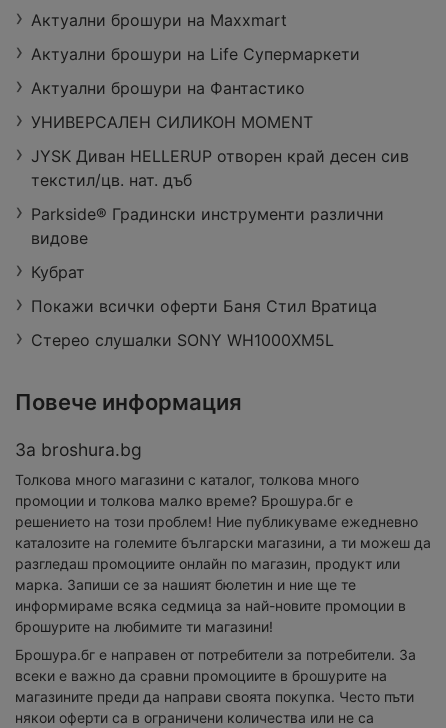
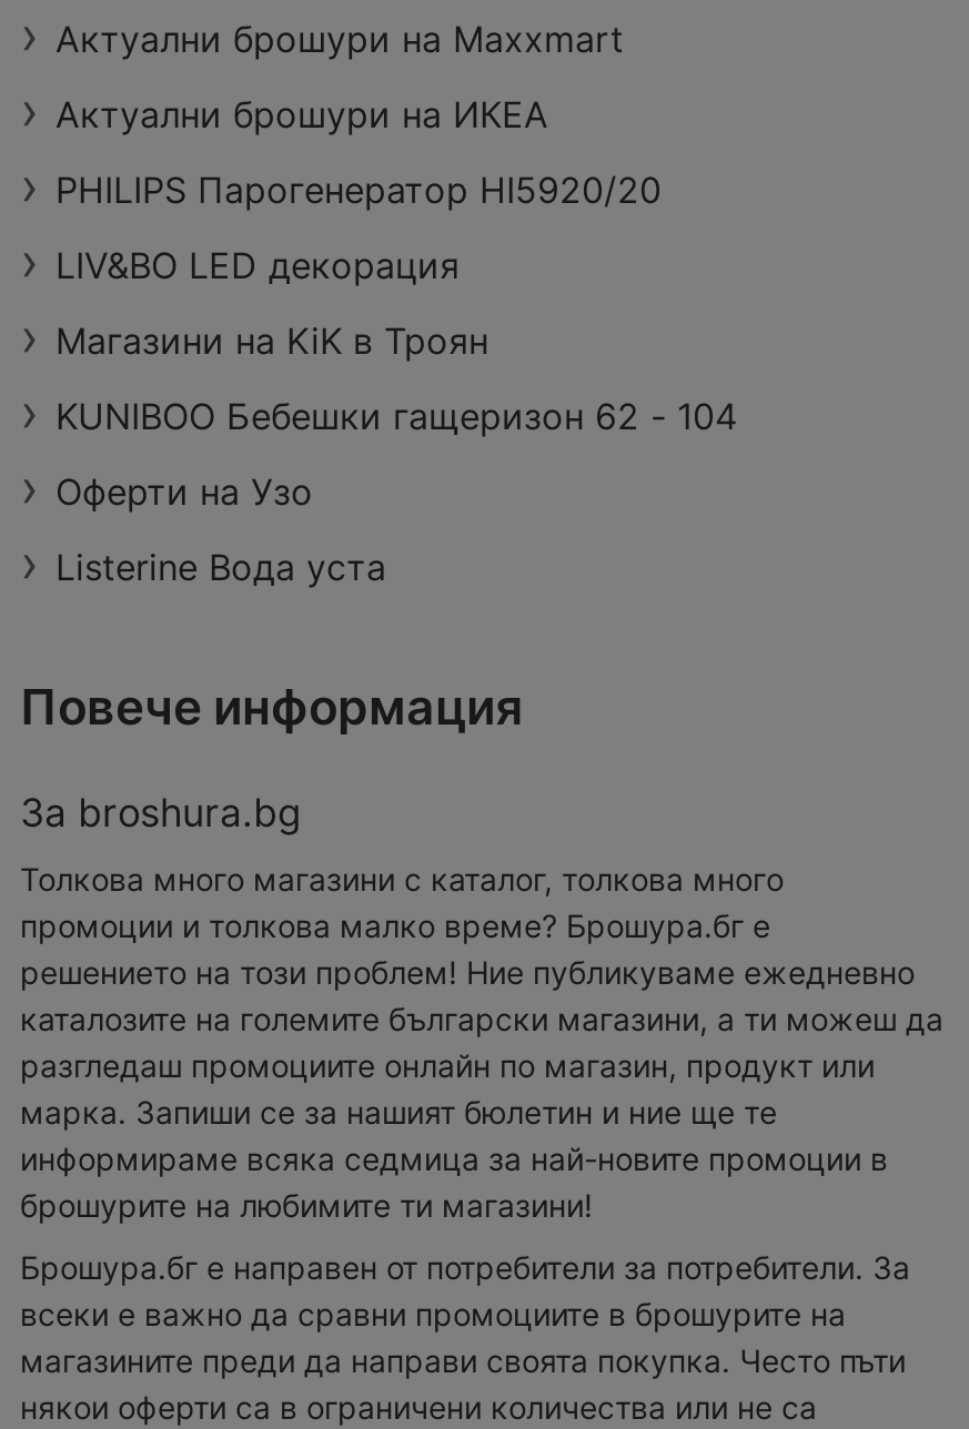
[31,44,409,350] Актуални брошури на Life Супермаркети | Актуални брошури на Фантастико | УНИВЕРСАЛЕН СИЛИКОН MOMENT | JYSK Диван HELLERUP отворен край десен сив | текстил/цв. нат. дъб | Parkside® Градински инструменти различни | видове | Кубрат | Покажи всички оферти Баня Стил Вратица | Стерео слушалки SONY WH1000XM5L -> [55,93,737,590] Актуални брошури на ИКЕА | PHILIPS Парогенератор HI5920/20 | LIV&BO LED декорация | Магазини на KiK в Троян | KUNIBOO Бебешки гащеризон 62 - 104 | Оферти на Узо | Listerine Вода уста

